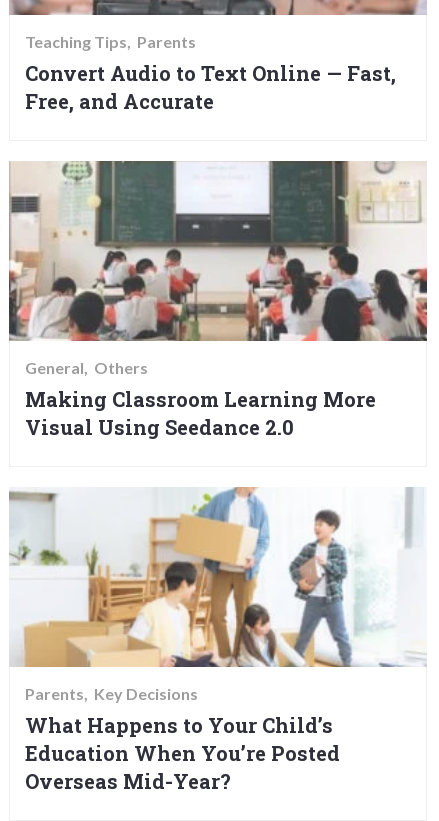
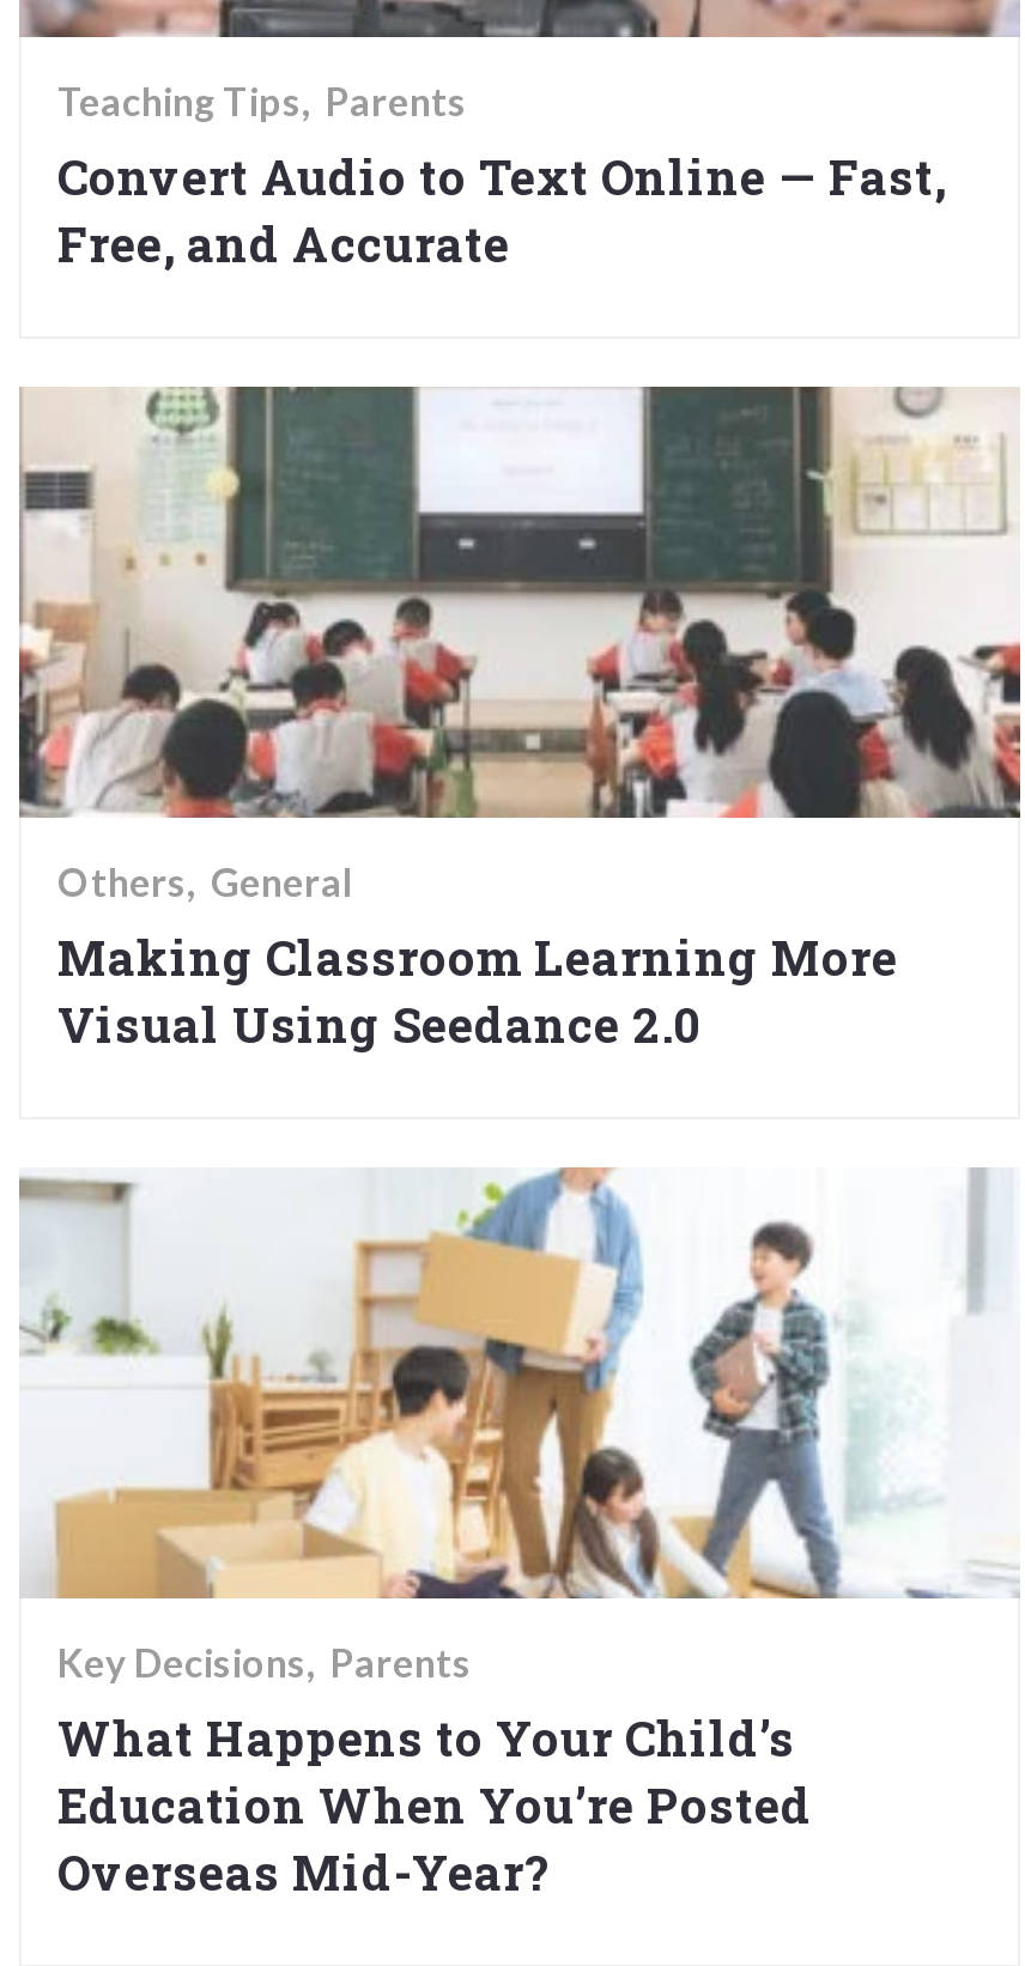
[25,358,148,377] General Others -> [57,858,352,903] Others General
[25,684,198,703] Parents Key Decisions -> [57,1639,472,1684] Key Decisions Parents

